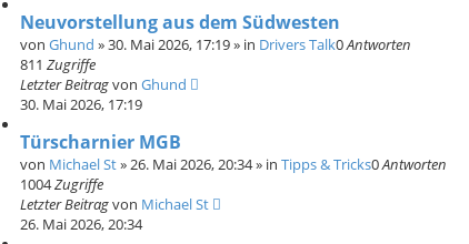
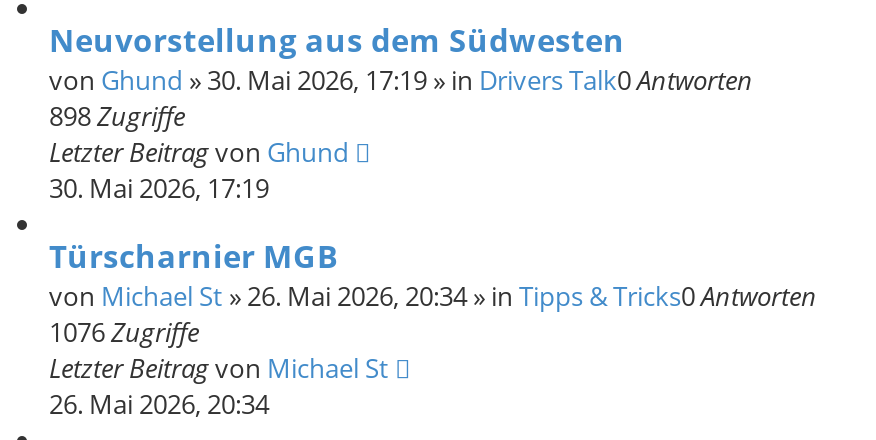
[20,54,96,74] 811Zugriffe -> [49,98,185,134] 898Zugriffe
[20,174,103,194] 1004Zugriffe -> [49,314,199,350] 1076Zugriffe

